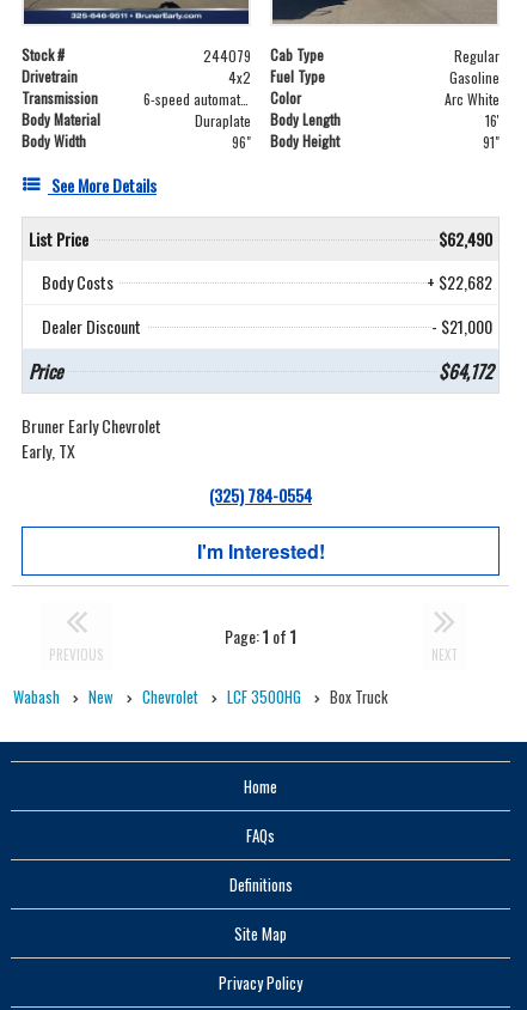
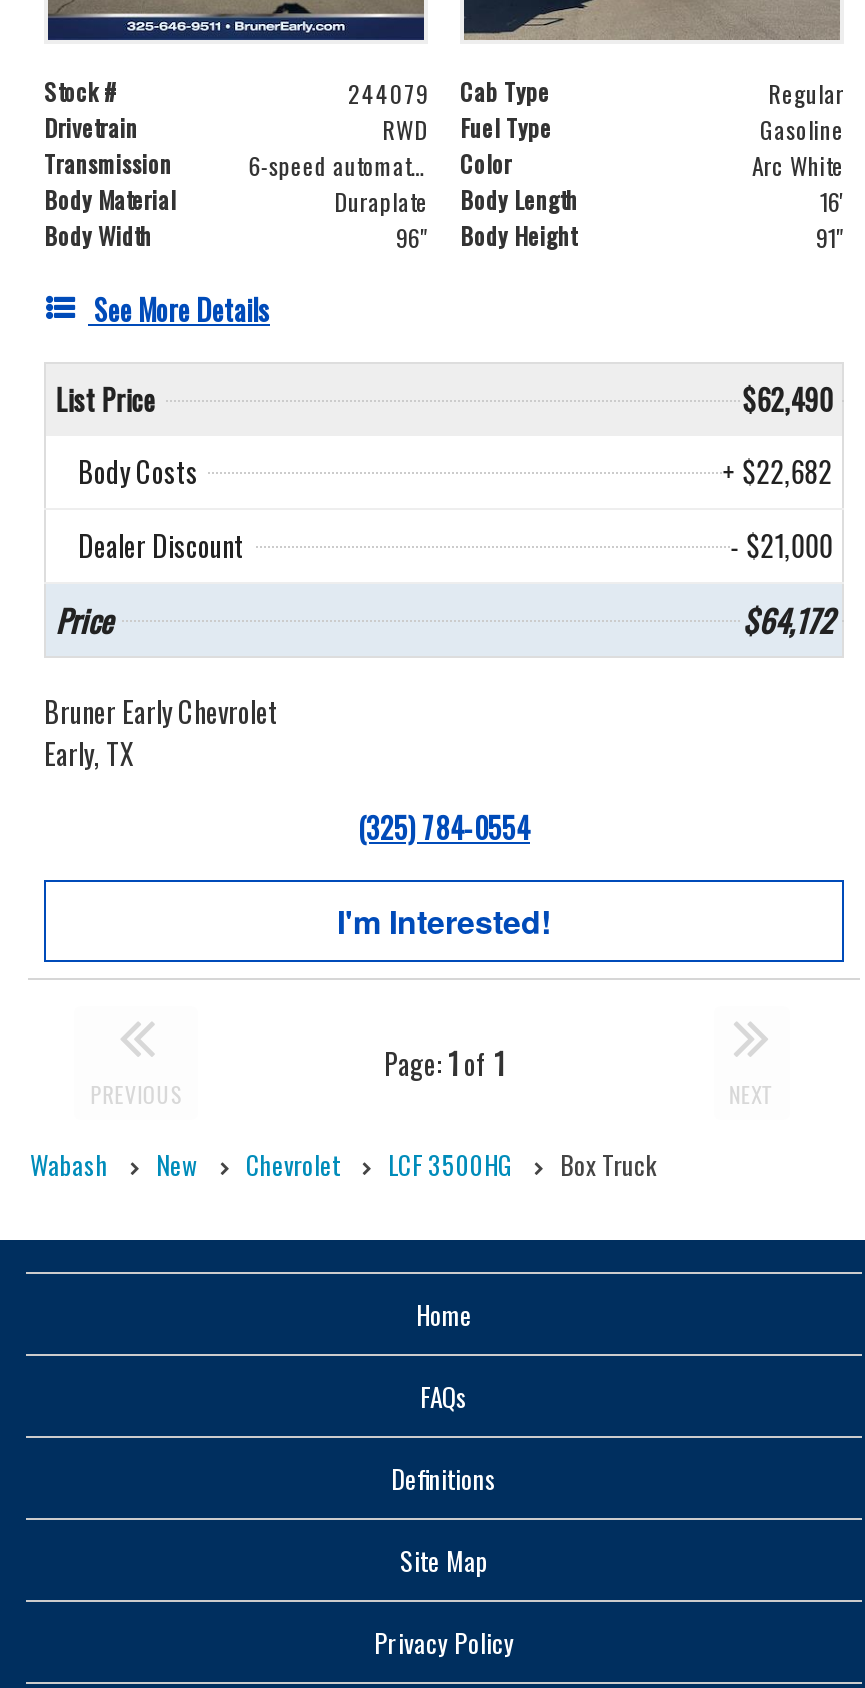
[228,67,251,88] 4x2 -> [382,113,428,147] RWD

